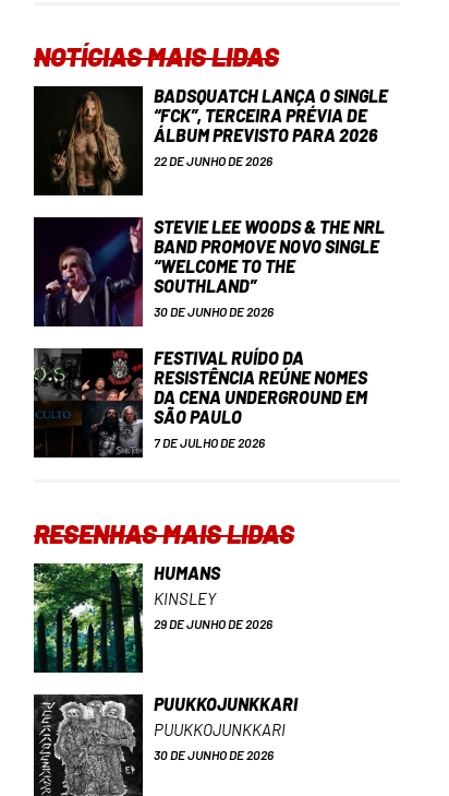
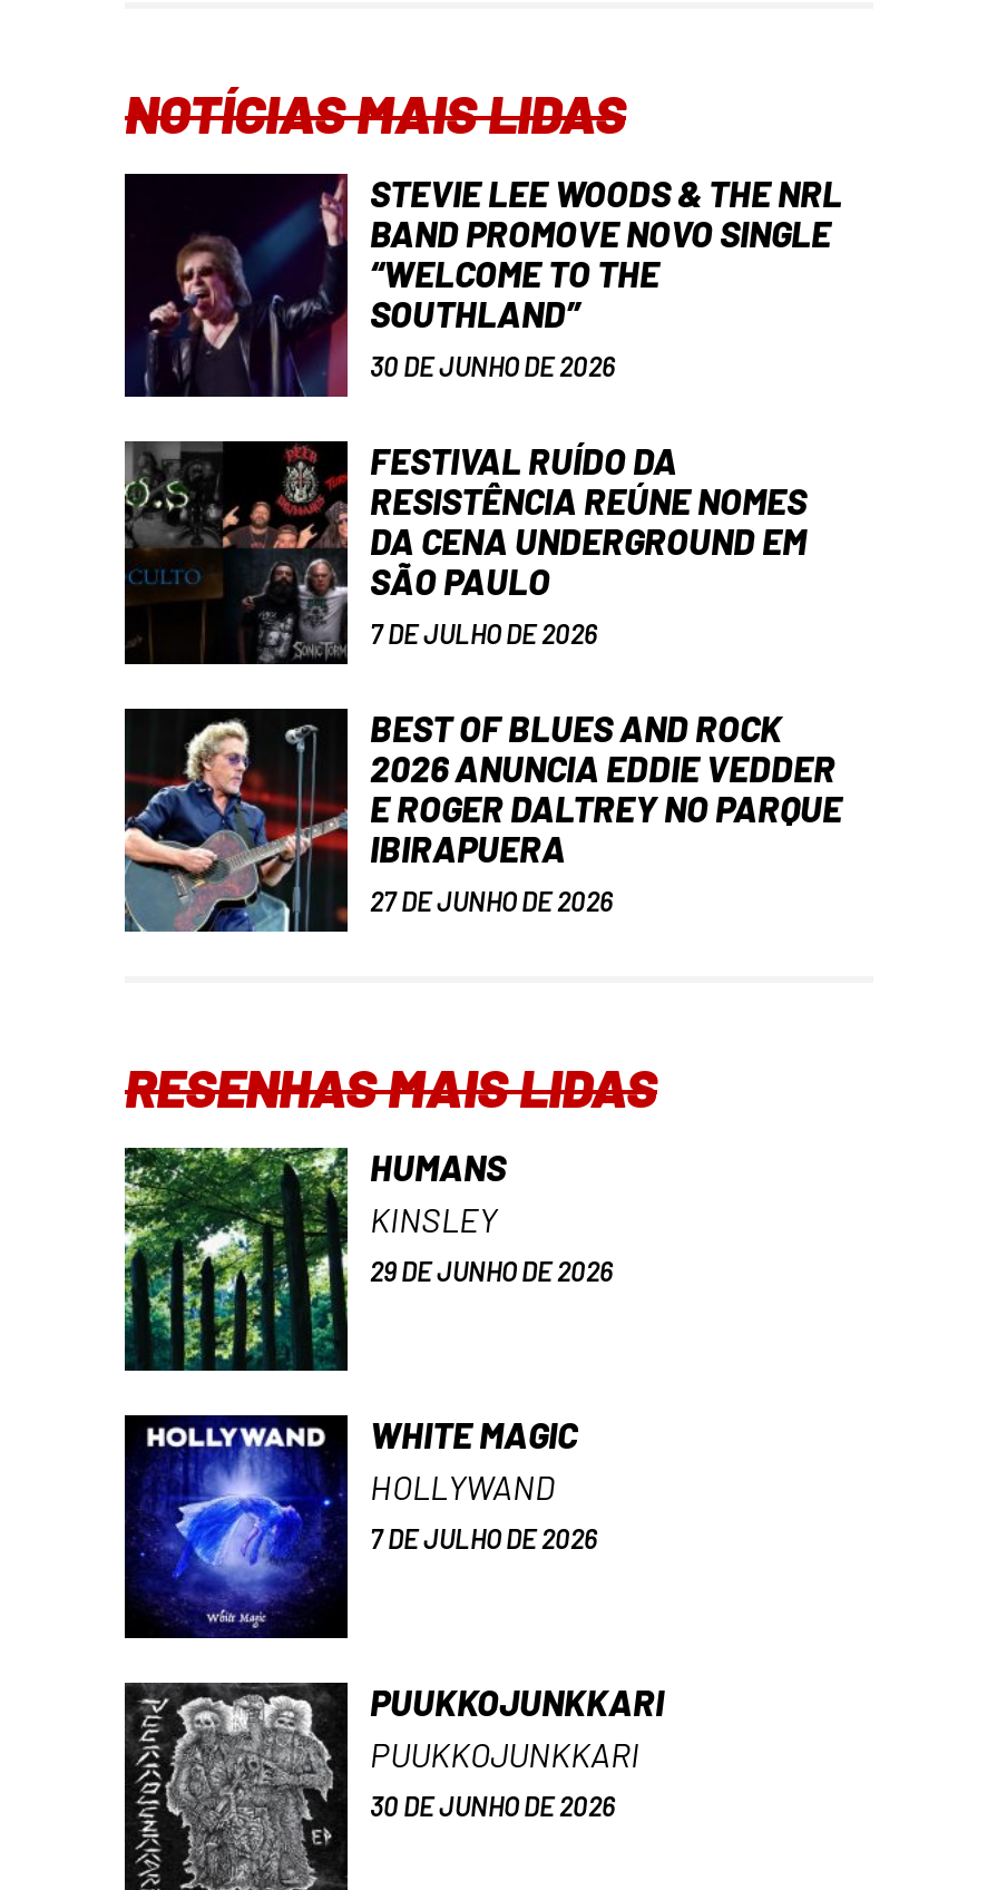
[34,85,388,197] [image] | BADSQUATCH LANÇA O SINGLE | “FCK”, TERCEIRA PRÉVIA DE | ÁLBUM PREVISTO PARA 2026 | 22 DE JUNHO DE 2026 -> none
moved [34,216,385,450] -> [125,172,842,649]: [image] | STEVIE LEE WOODS & THE NRL | BAND PROMOVE NOVO SINGLE | ... | SÃO PAULO | 7 DE JULHO DE 2026
none -> [123,707,842,934] [image] | BEST OF BLUES AND ROCK | 2026 ANUNCIA EDDIE VEDDER | E ROGER DALTREY NO PARQUE | IBIRAPUERA | 27 DE JUNHO DE 2026
none -> [127,1413,597,1638] [image] | WHITE MAGIC | HOLLYWAND | 7 DE JULHO DE 2026

